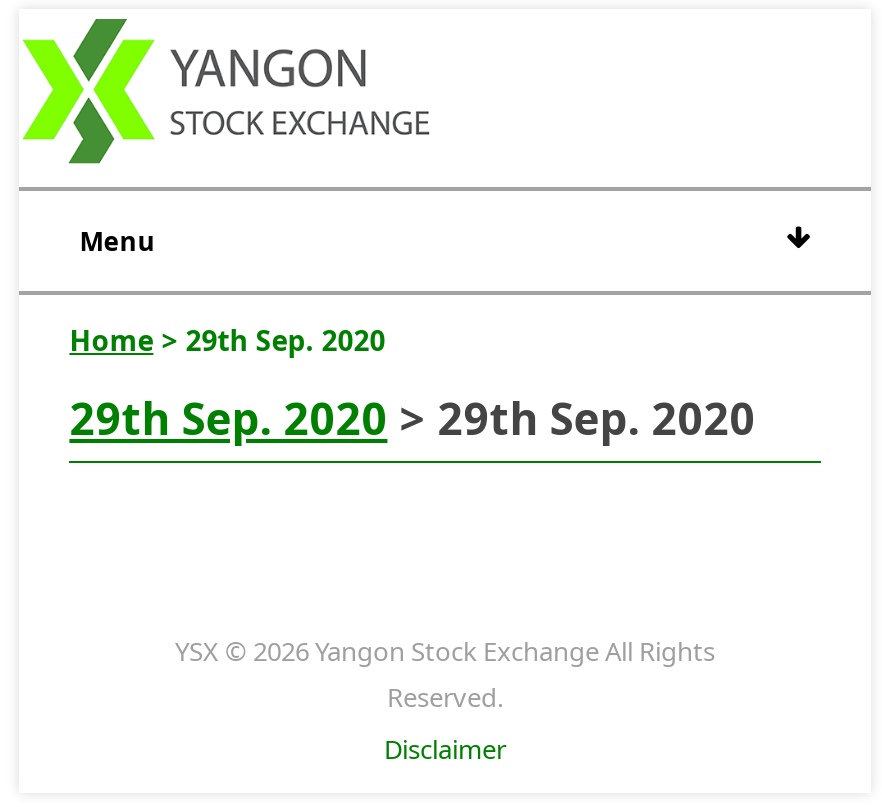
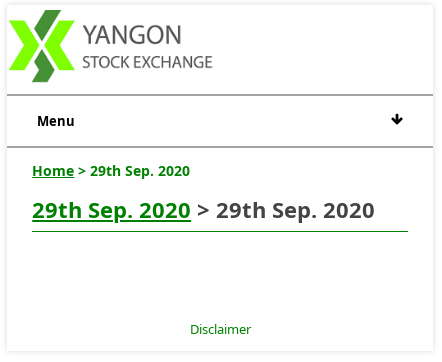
[175,633,715,715] YSX © 2026 Yangon Stock Exchange All Rights | Reserved. -> none

